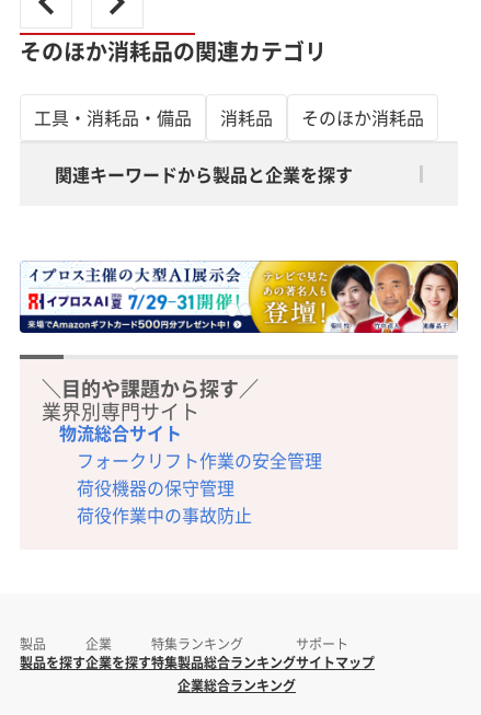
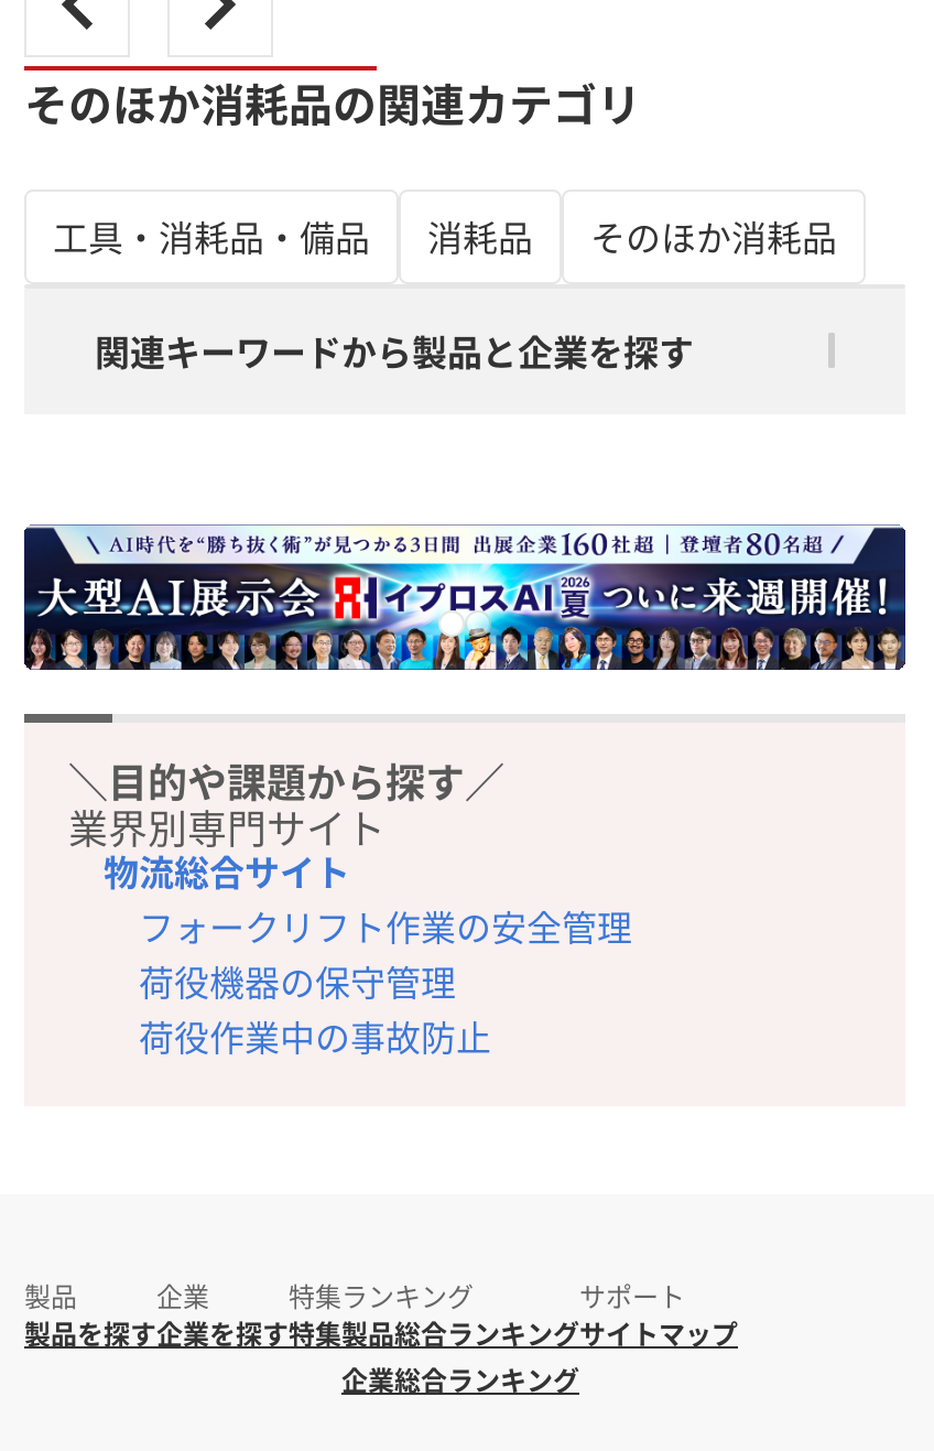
[20,260,459,334] [image] -> [22,524,908,672] [image]

